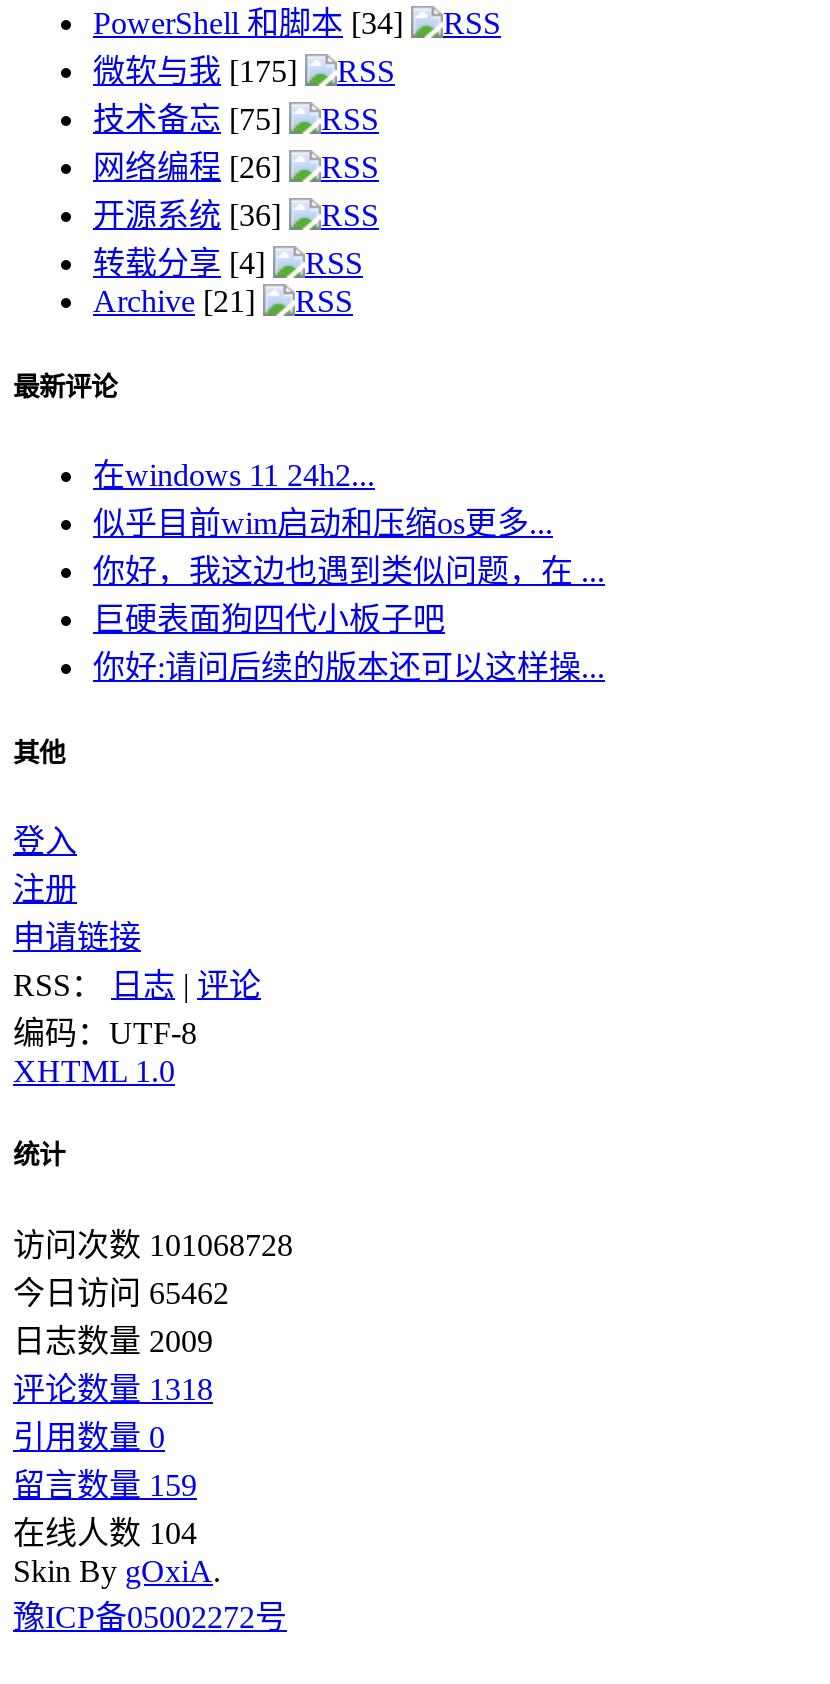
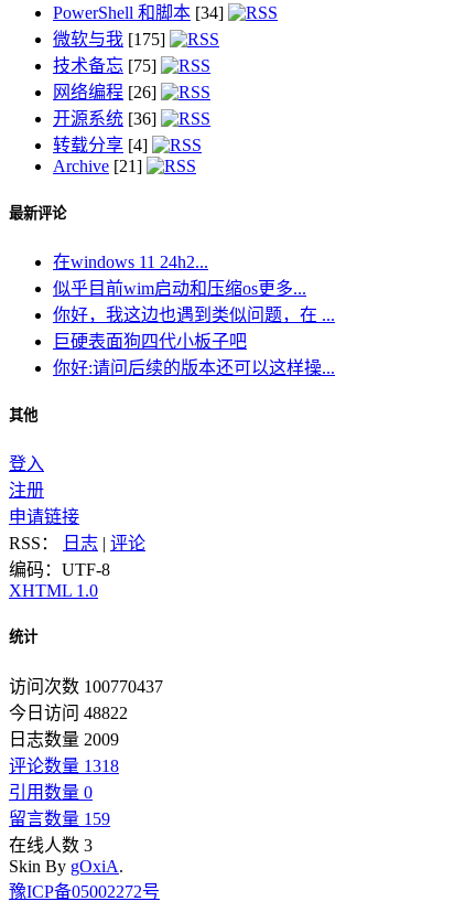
[13,1227,293,1261] 访问次数 101068728 -> [9,677,163,695] 访问次数 100770437
[13,1275,229,1309] 今日访问 65462 -> [9,703,128,722] 今日访问 48822
[13,1515,197,1549] 在线人数 104 -> [9,835,93,854] 在线人数 3

